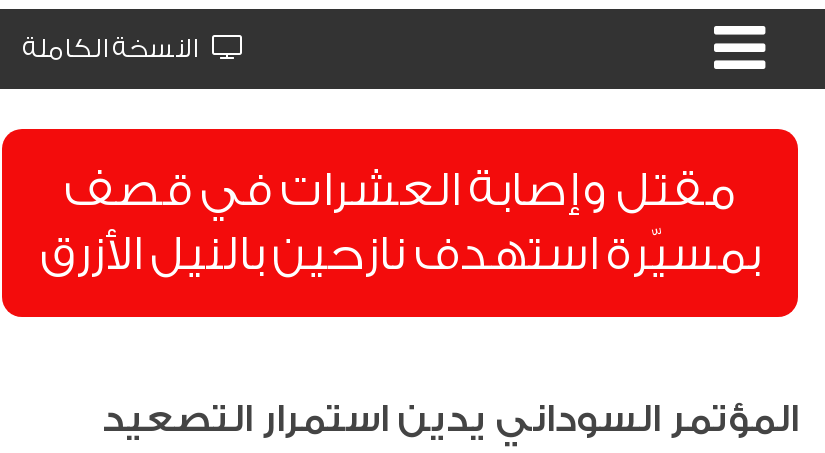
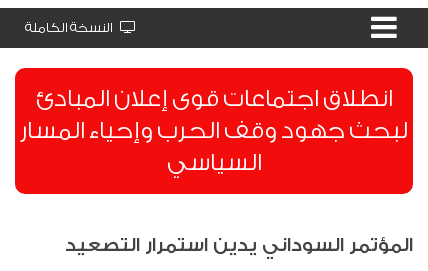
[40,163,760,281] مقتل وإصابة العشرات في قصف | بمسيّرة استهدف نازحين بالنيل الأزرق -> [20,85,408,176] انطلاق اجتماعات قوى إعلان المبادئ | لبحث جهود وقف الحرب وإحياء المسار | السياسي

